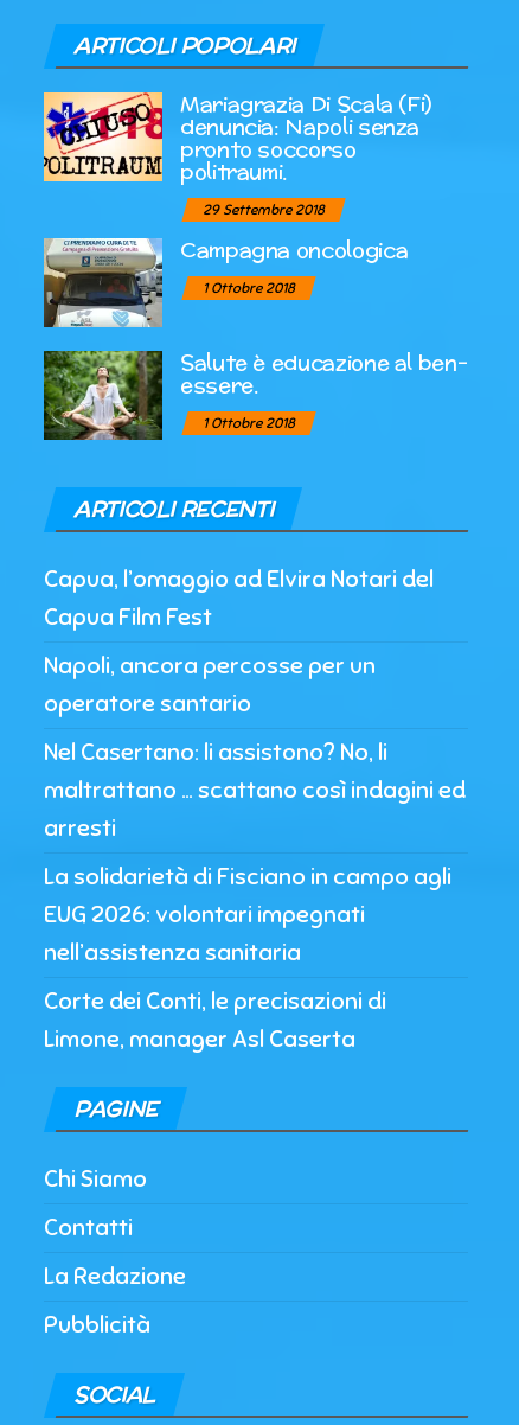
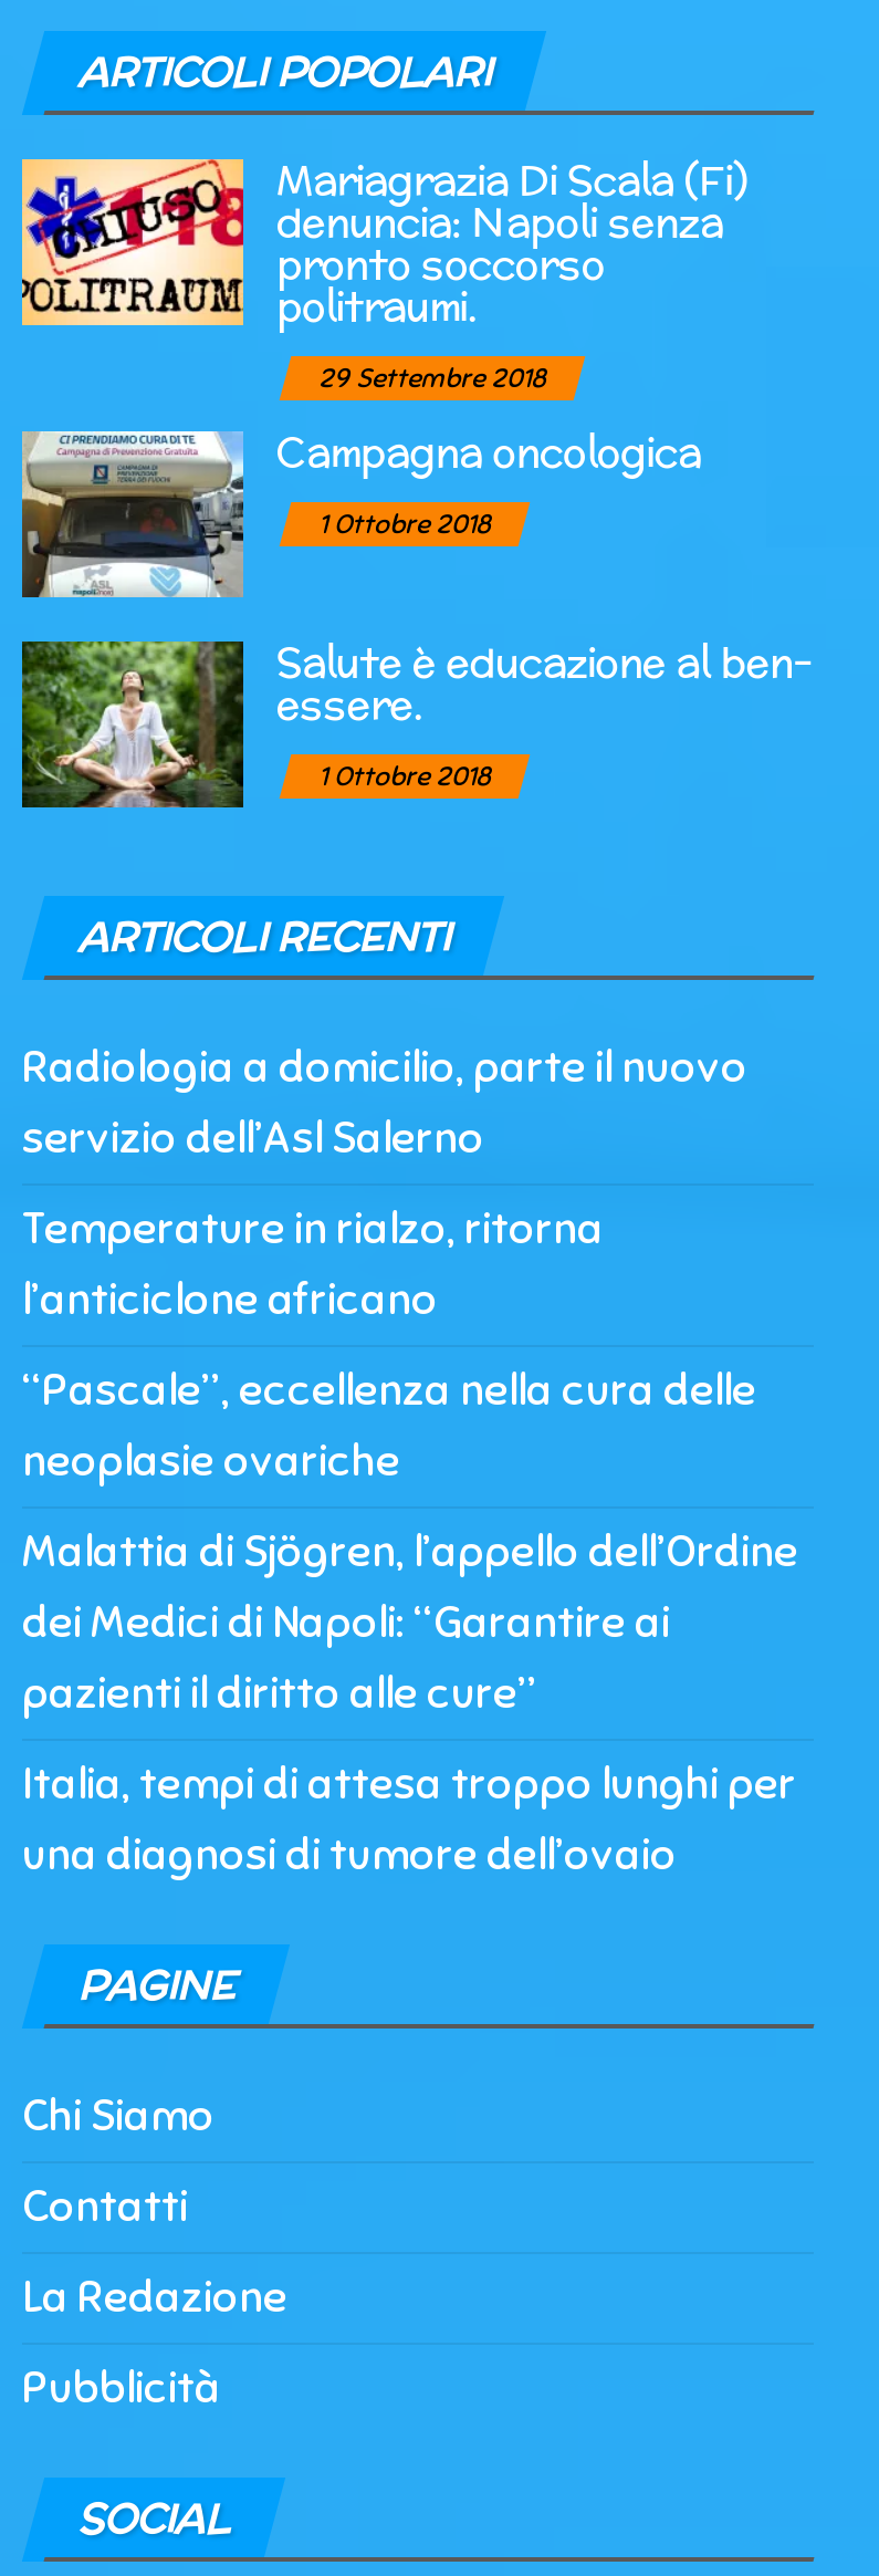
[44,564,434,631] Capua, l’omaggio ad Elvira Notari del | Capua Film Fest -> [22,1040,747,1166] Radiologia a domicilio, parte il nuovo | servizio dell’Asl Salerno
[44,650,376,718] Napoli, ancora percosse per un | operatore santario -> [22,1201,604,1327] Temperature in rialzo, ritorna | l’anticiclone africano
[44,737,466,842] Nel Casertano: li assistono? No, li | maltrattano … scattano così indagini ed | arresti -> [22,1363,756,1489] “Pascale”, eccellenza nella cura delle | neoplasie ovariche
[44,861,451,967] La solidarietà di Fisciano in campo agli | EUG 2026: volontari impegnati | nell’assistenza sanitaria -> [22,1524,798,1721] Malattia di Sjögren, l’appello dell’Ordine | dei Medici di Napoli: “Garantire ai | pazienti il diritto alle cure”
[44,986,386,1053] Corte dei Conti, le precisazioni di | Limone, manager Asl Caserta -> [22,1756,796,1883] Italia, tempi di attesa troppo lunghi per | una diagnosi di tumore dell’ovaio

